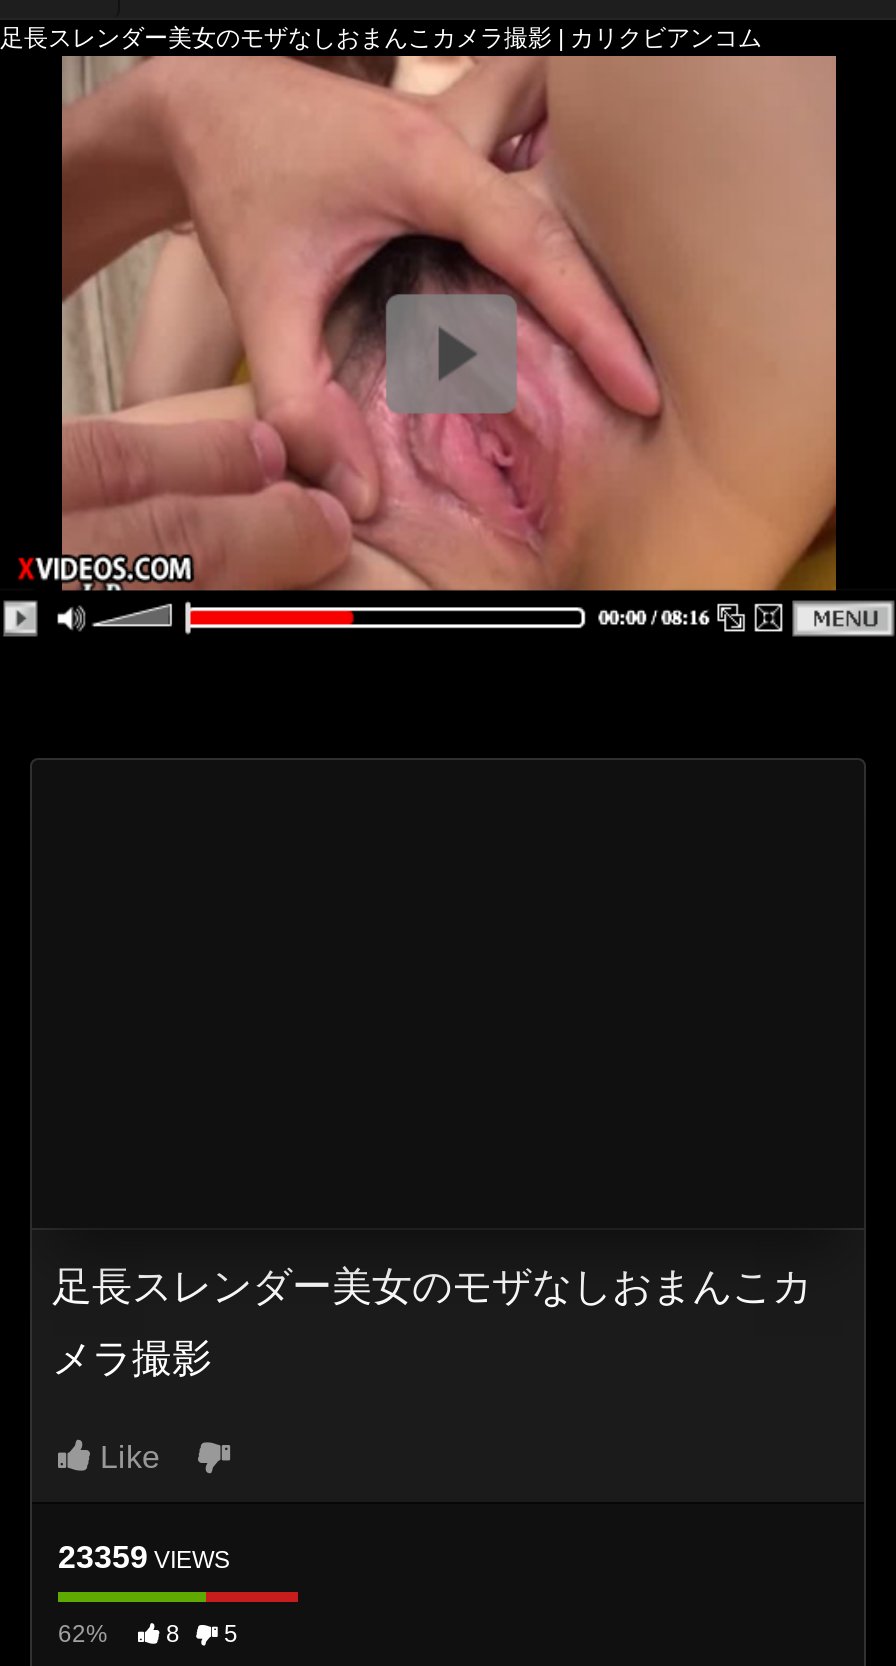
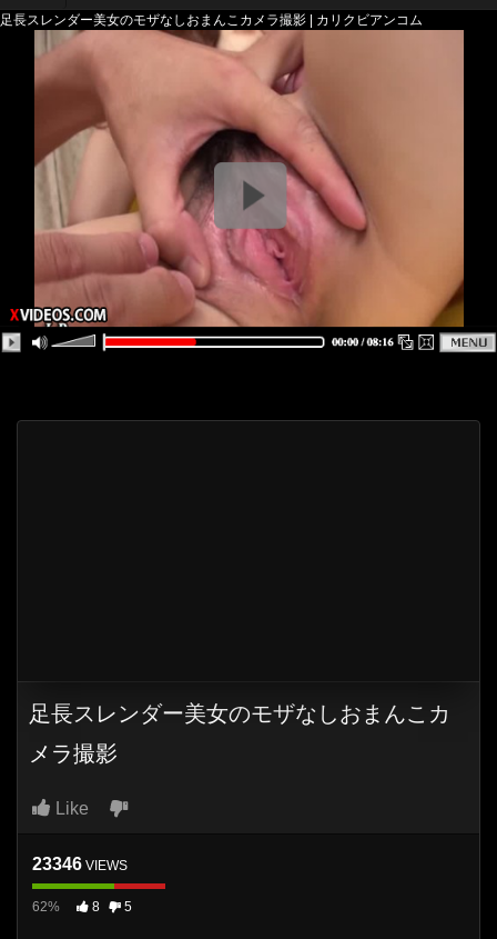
[58,1539,230,1573] 23359 VIEWS -> [32,854,128,873] 23346 VIEWS

